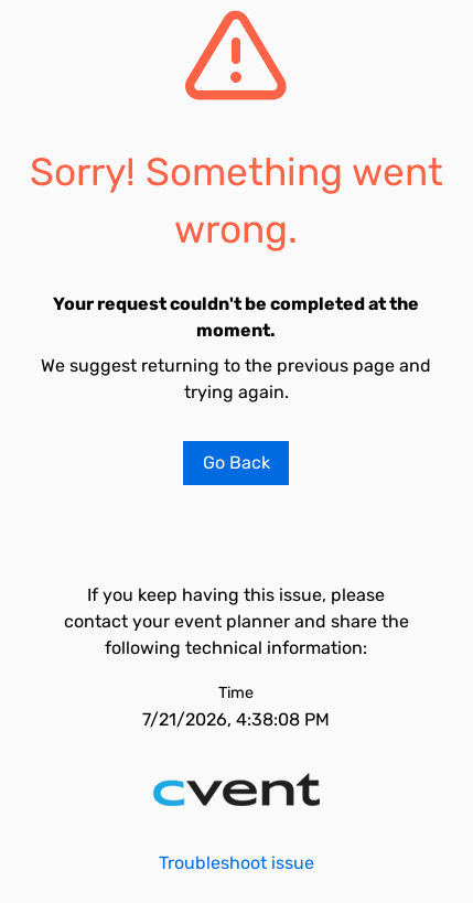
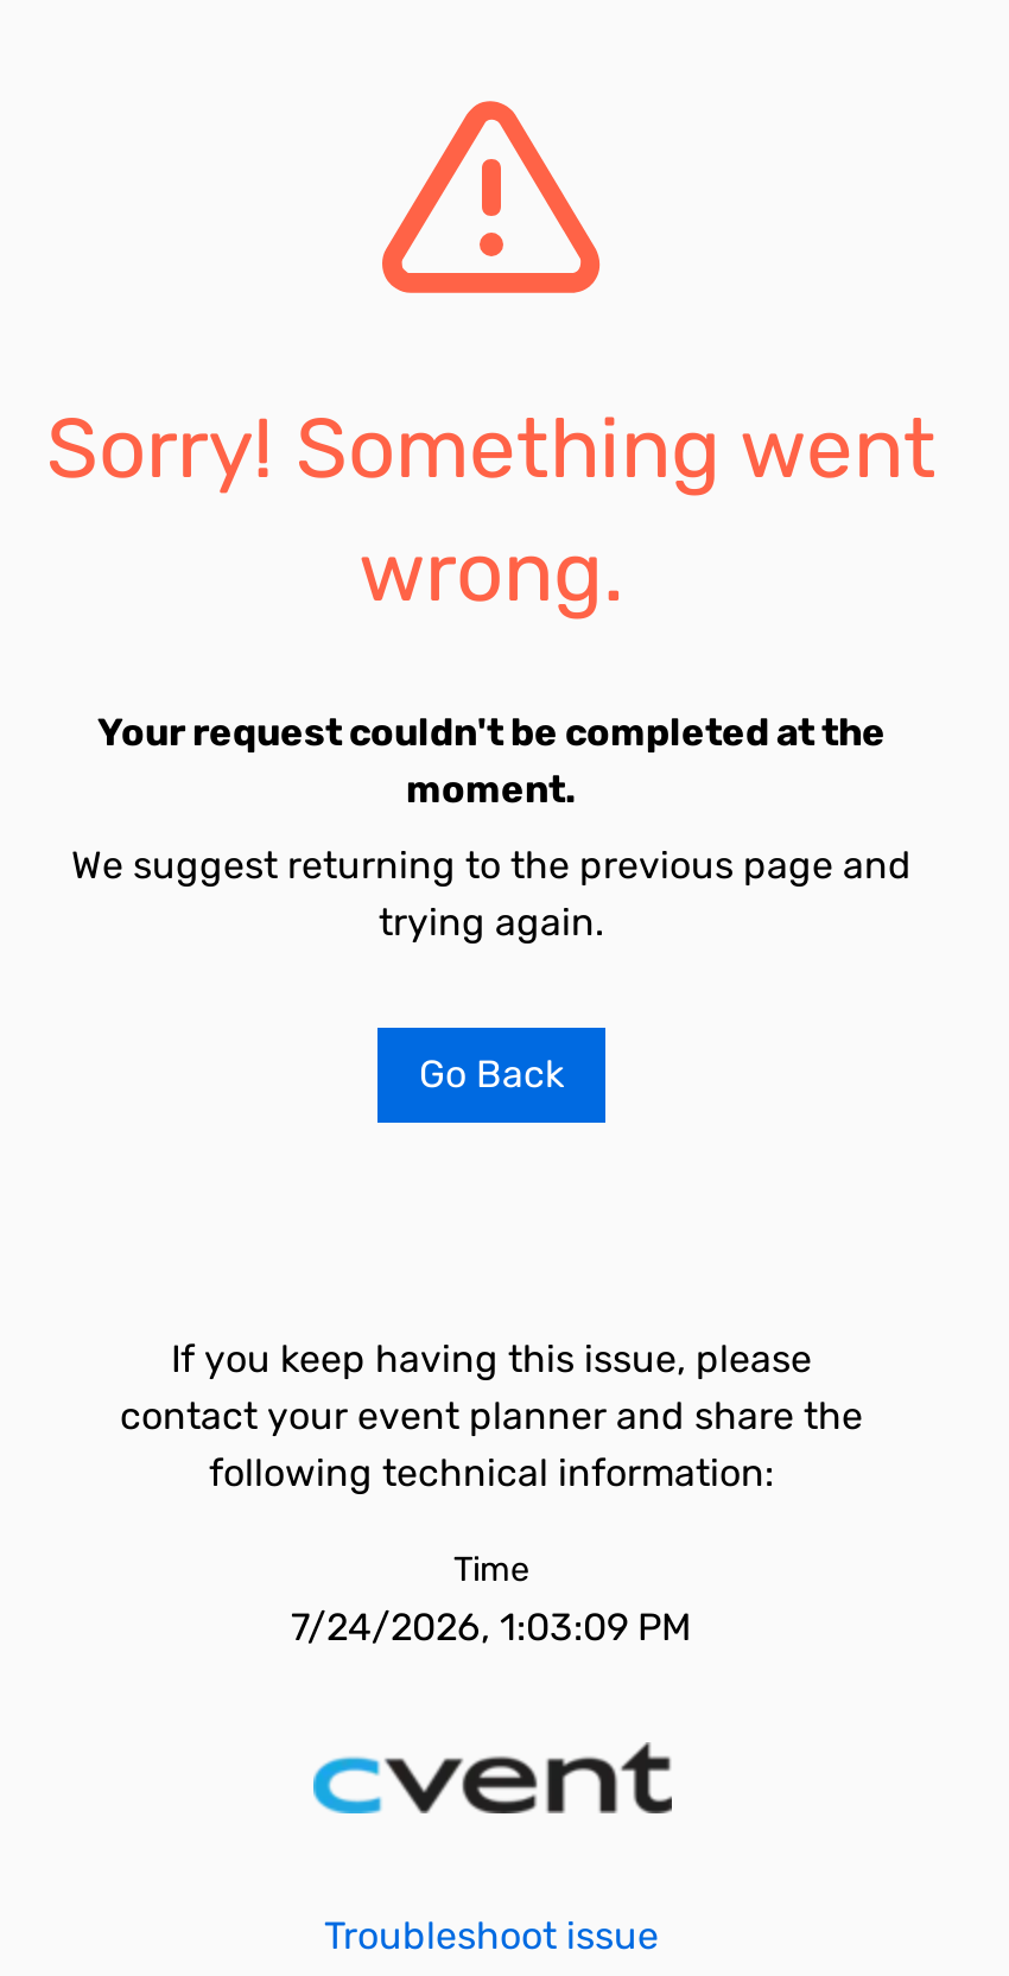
[142,709,330,730] 7/21/2026, 4:38:08 PM -> [291,1605,692,1650] 7/24/2026, 1:03:09 PM

